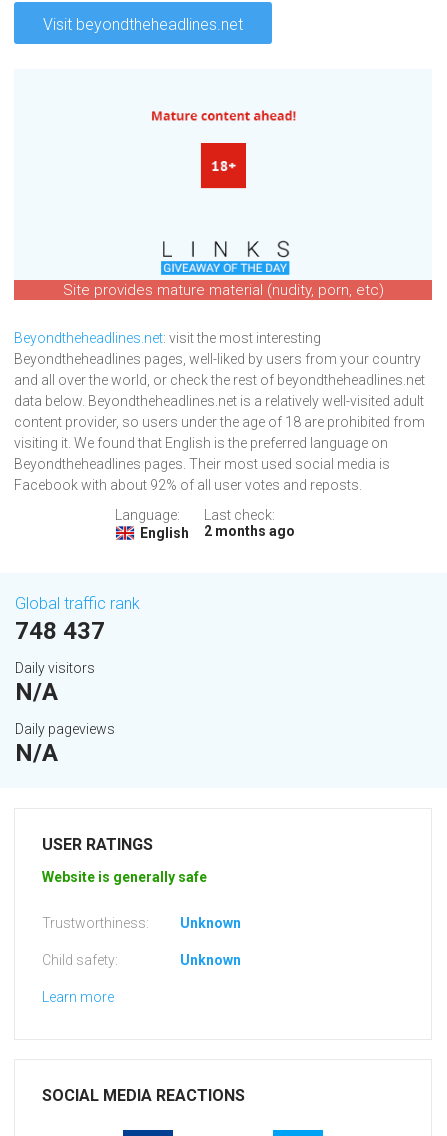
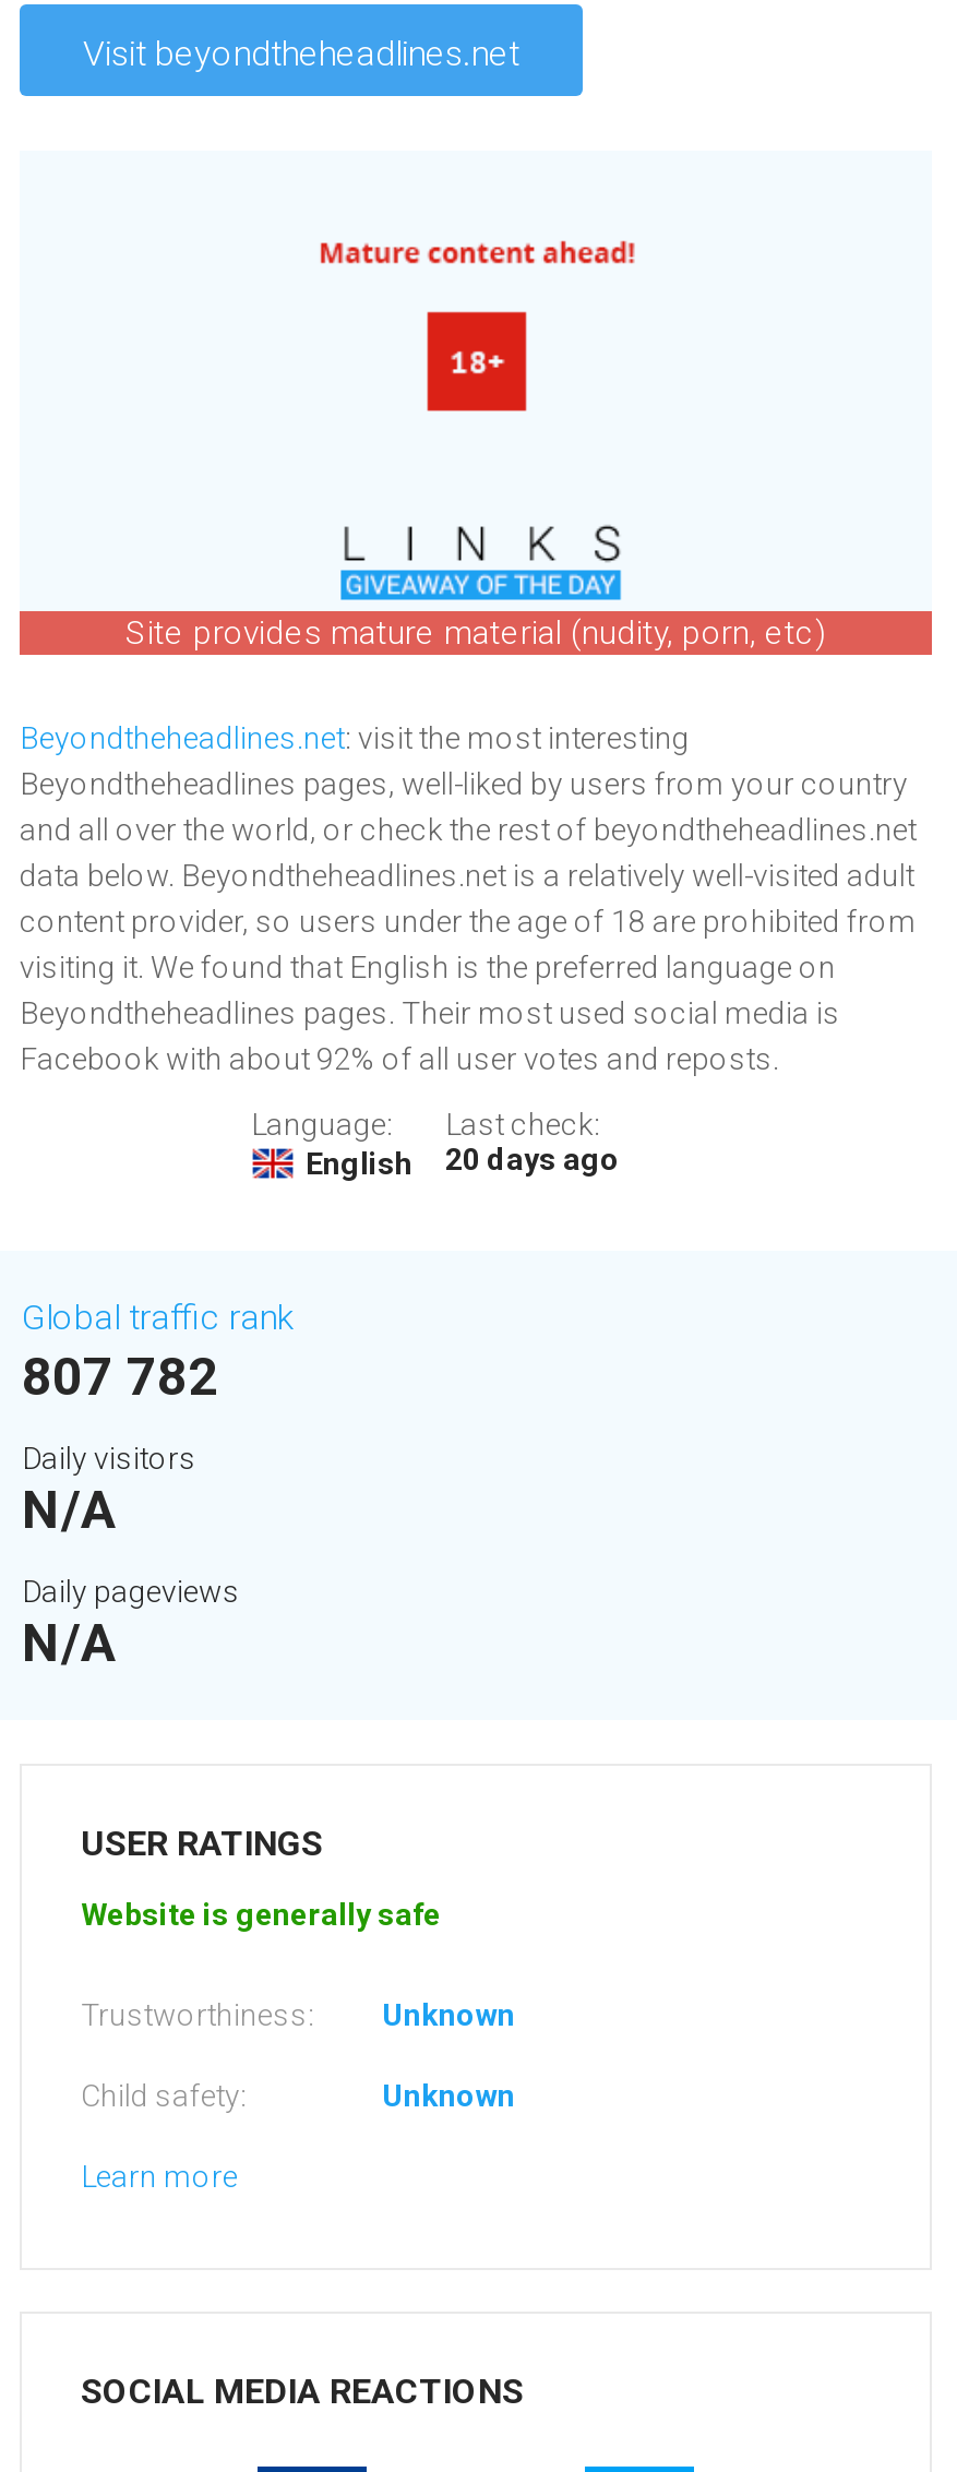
[139,523,294,541] English 2 months ago -> [306,1142,620,1181] English 20 days ago
[15,617,105,645] 748 437 -> [22,1347,218,1408] 807 782

